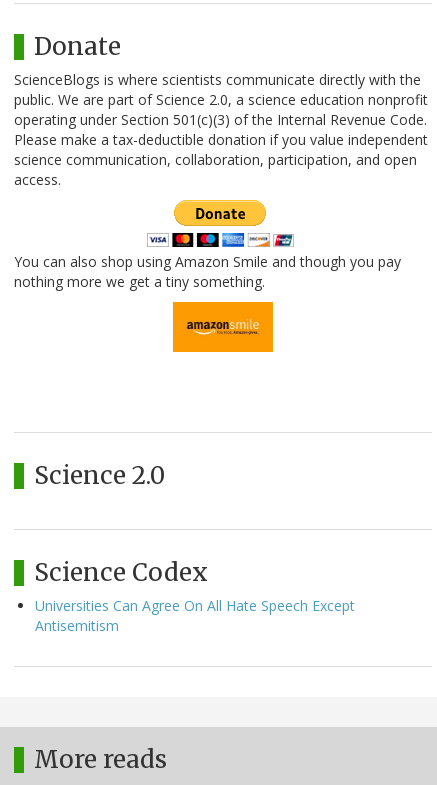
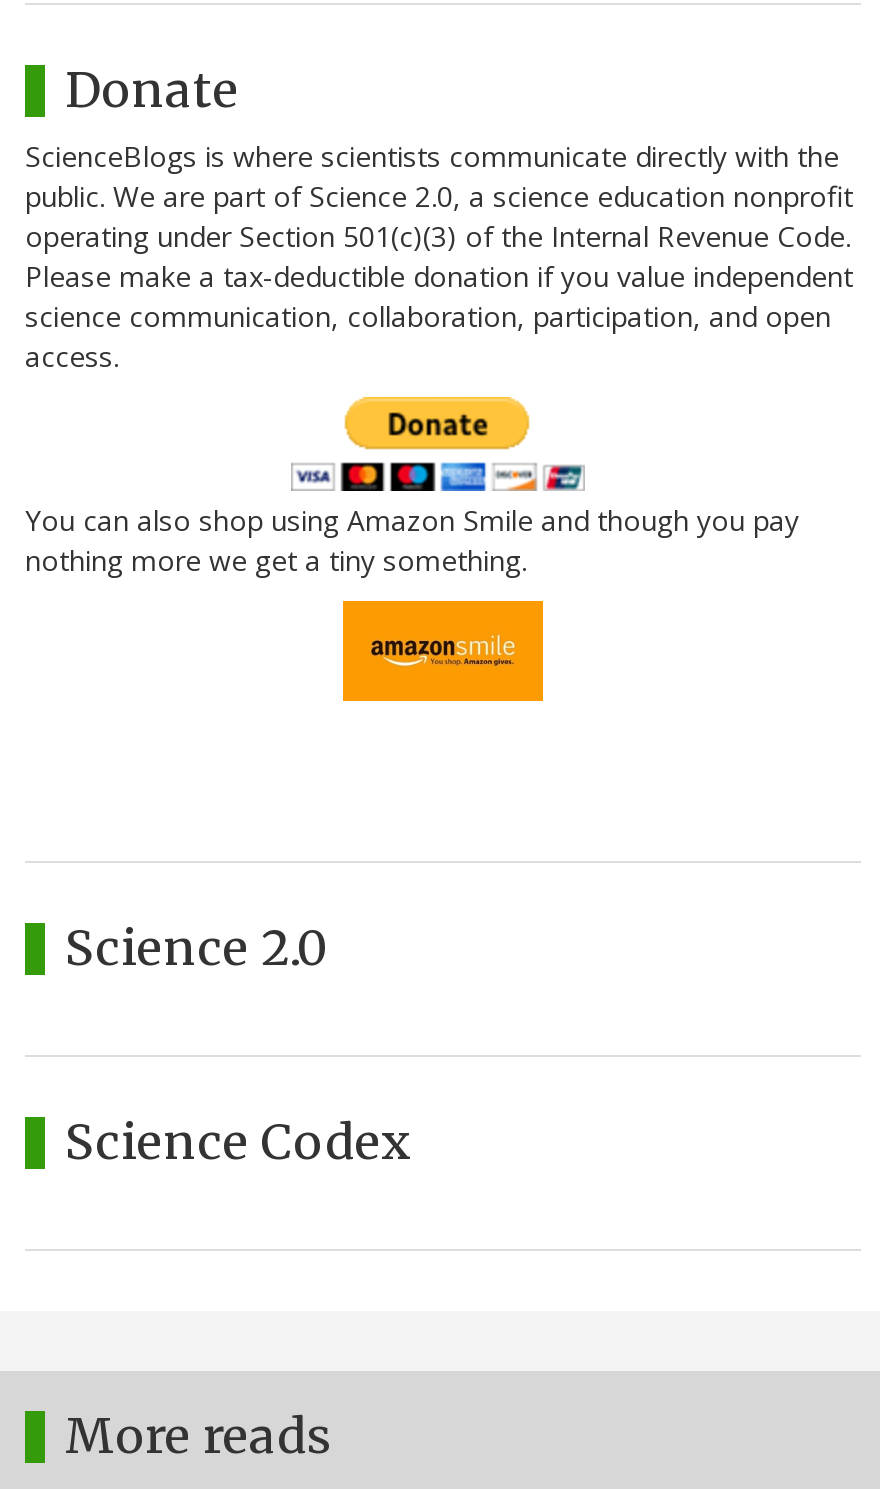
[35,596,355,635] Universities Can Agree On All Hate Speech Except | Antisemitism -> none

